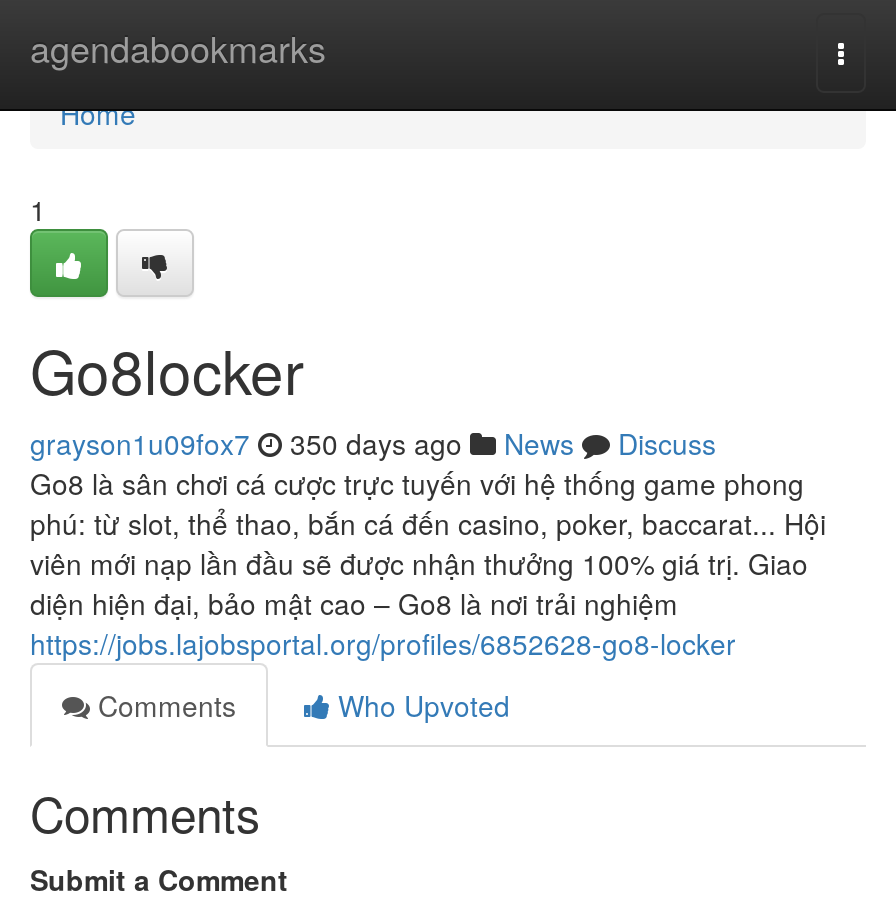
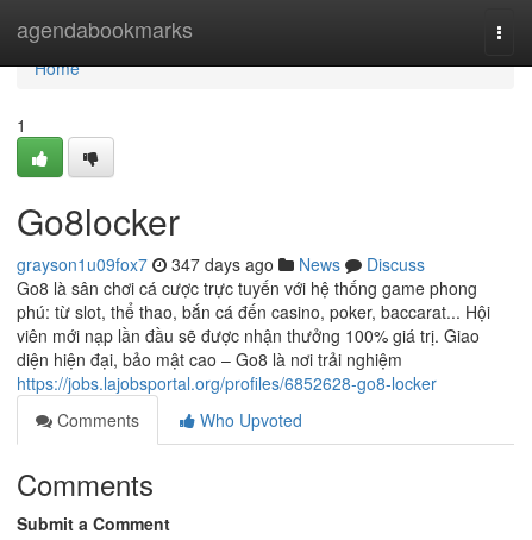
[30,423,716,463] grayson1u09fox7 350 days ago News Discuss -> [17,252,425,276] grayson1u09fox7 347 days ago News Discuss

